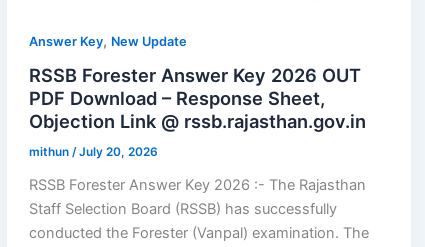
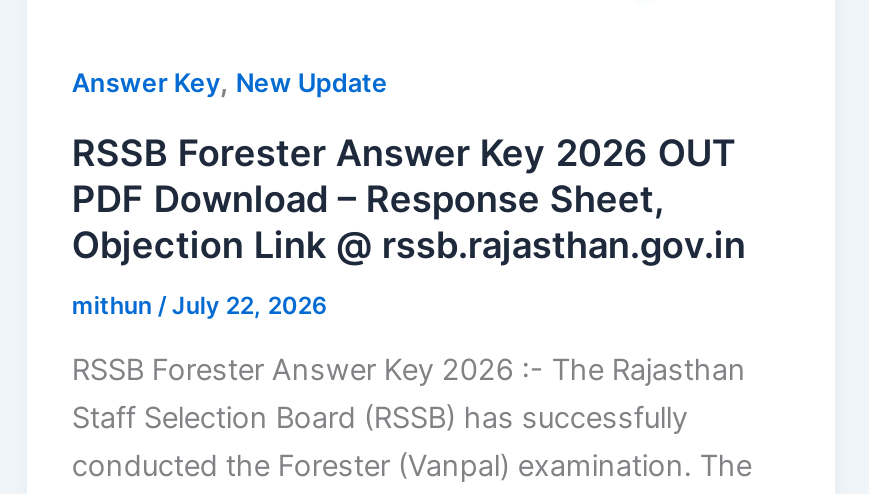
[29,145,158,159] mithun / July 20, 2026 -> [72,291,328,319] mithun / July 22, 2026

